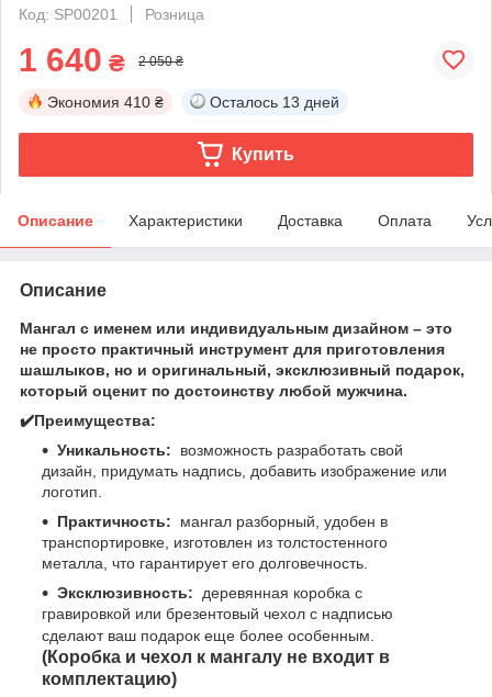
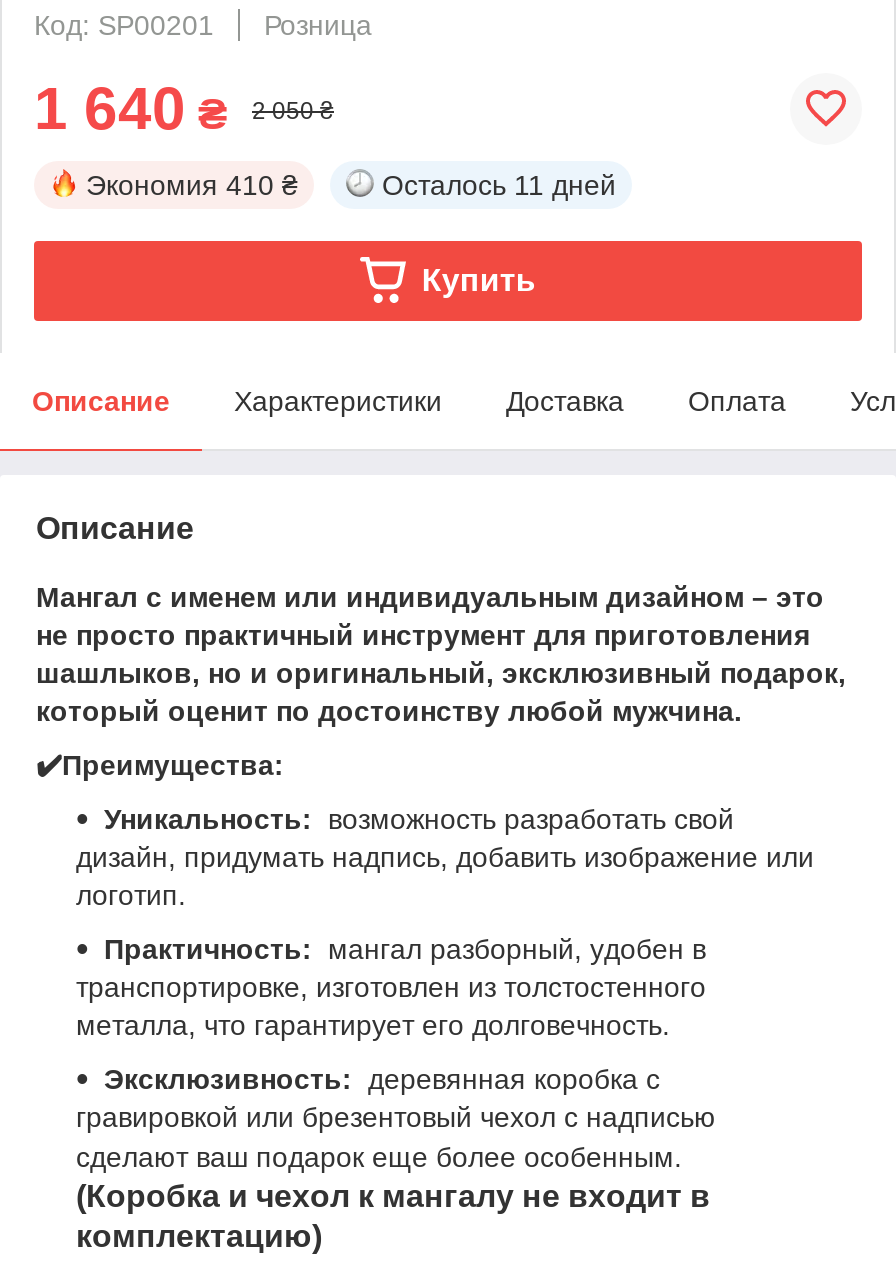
[210,93,339,111] Осталось 13 дней -> [382,169,616,201] Осталось 11 дней

